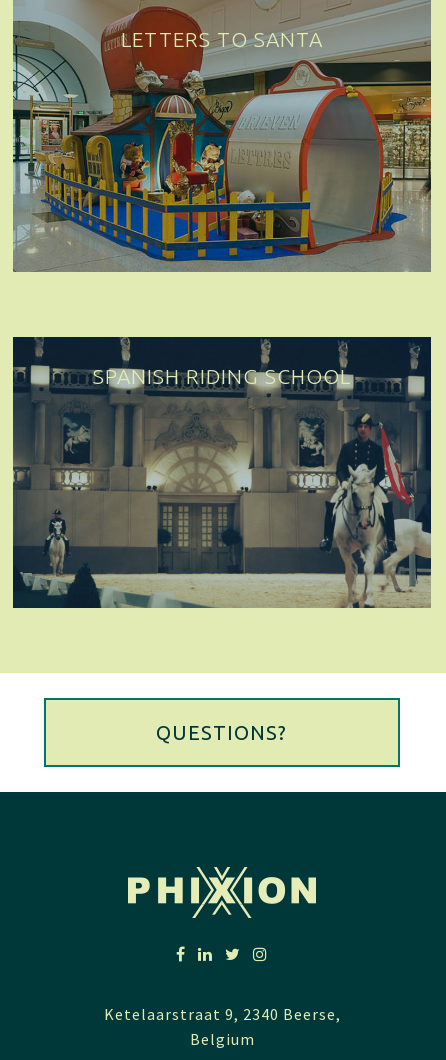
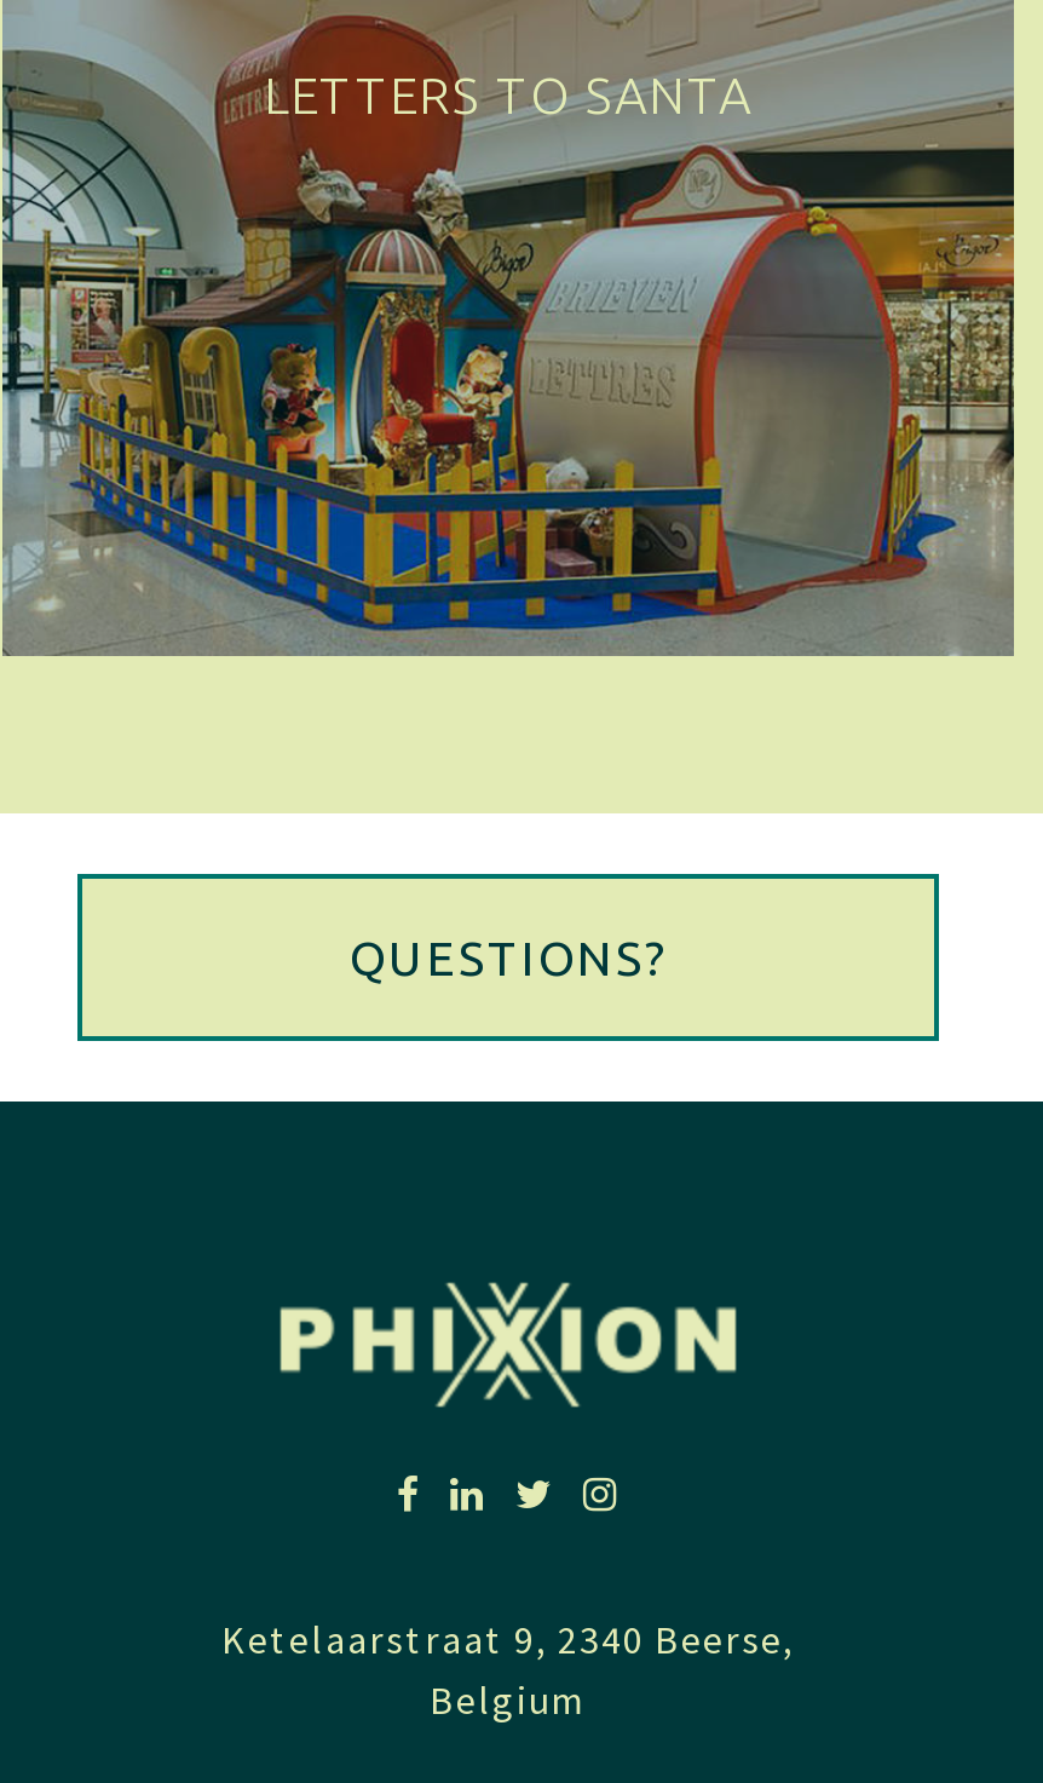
[12,336,432,608] [image] | SPANISH RIDING SCHOOL -> none

